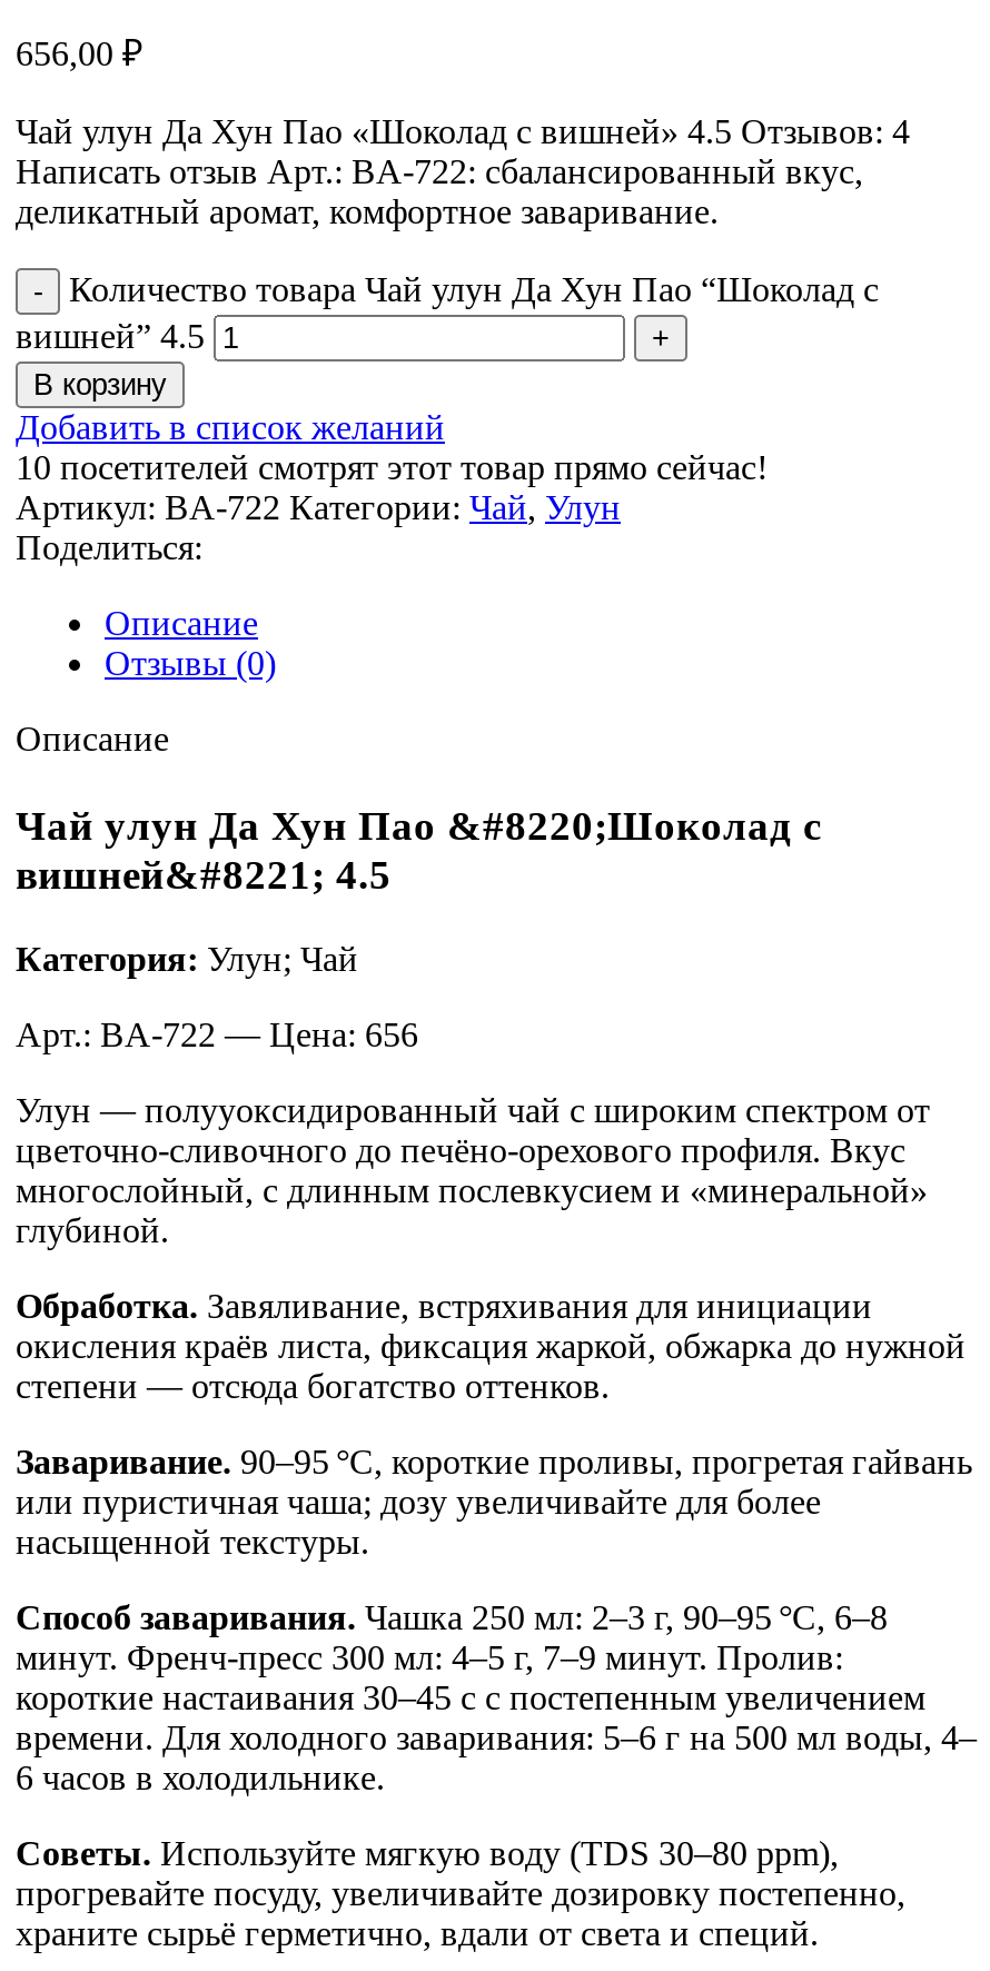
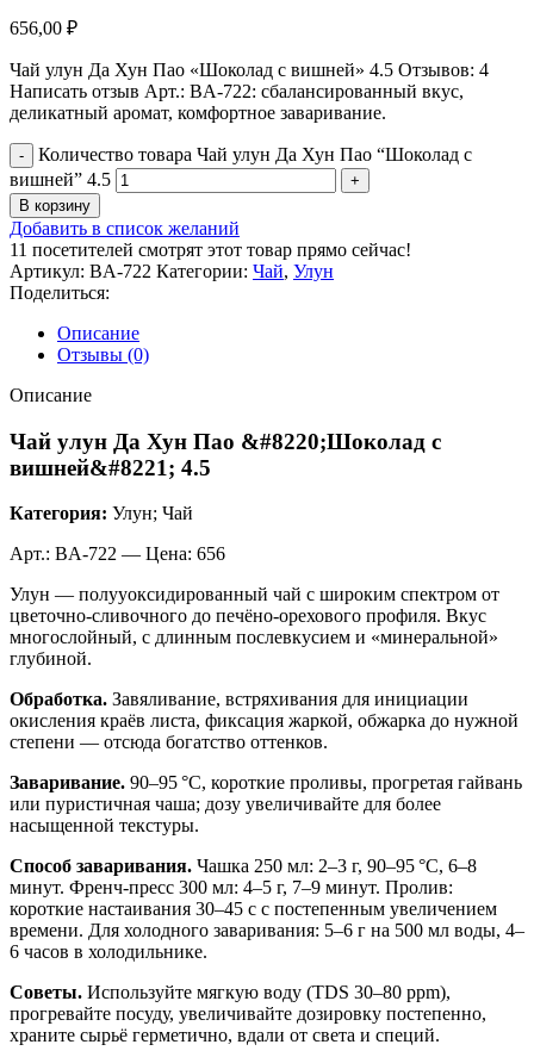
[16,448,768,486] 10 посетителей смотрят этот товар прямо сейчас! -> [10,239,411,260] 11 посетителей смотрят этот товар прямо сейчас!

